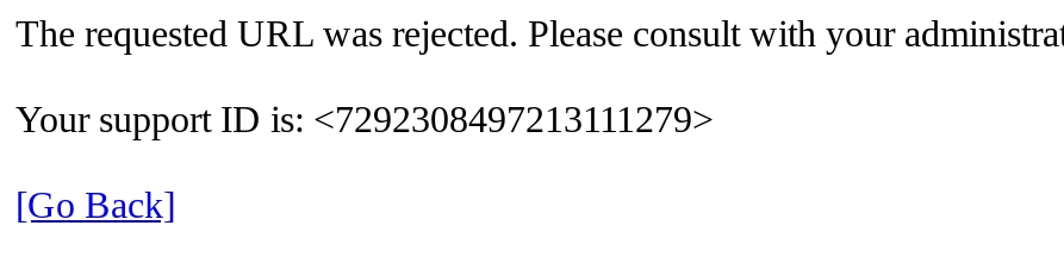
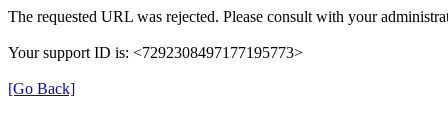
[15,99,714,139] Your support ID is: <7292308497213111279> -> [8,44,303,61] Your support ID is: <7292308497177195773>

